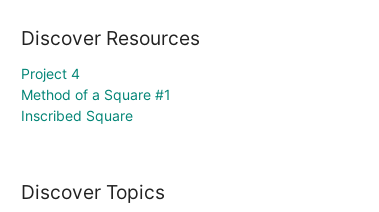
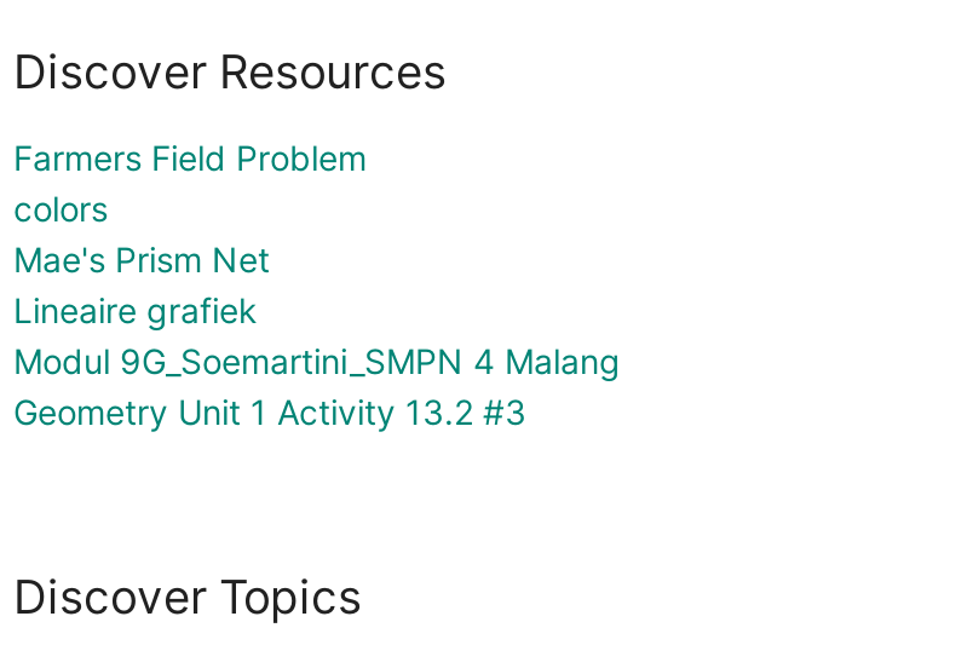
[21,65,171,124] Project 4 | Method of a Square #1 | Inscribed Square -> [13,138,621,433] Farmers Field Problem | colors | Mae's Prism Net | Lineaire grafiek | Modul 9G_Soemartini_SMPN 4 Malang | Geometry Unit 1 Activity 13.2 #3

